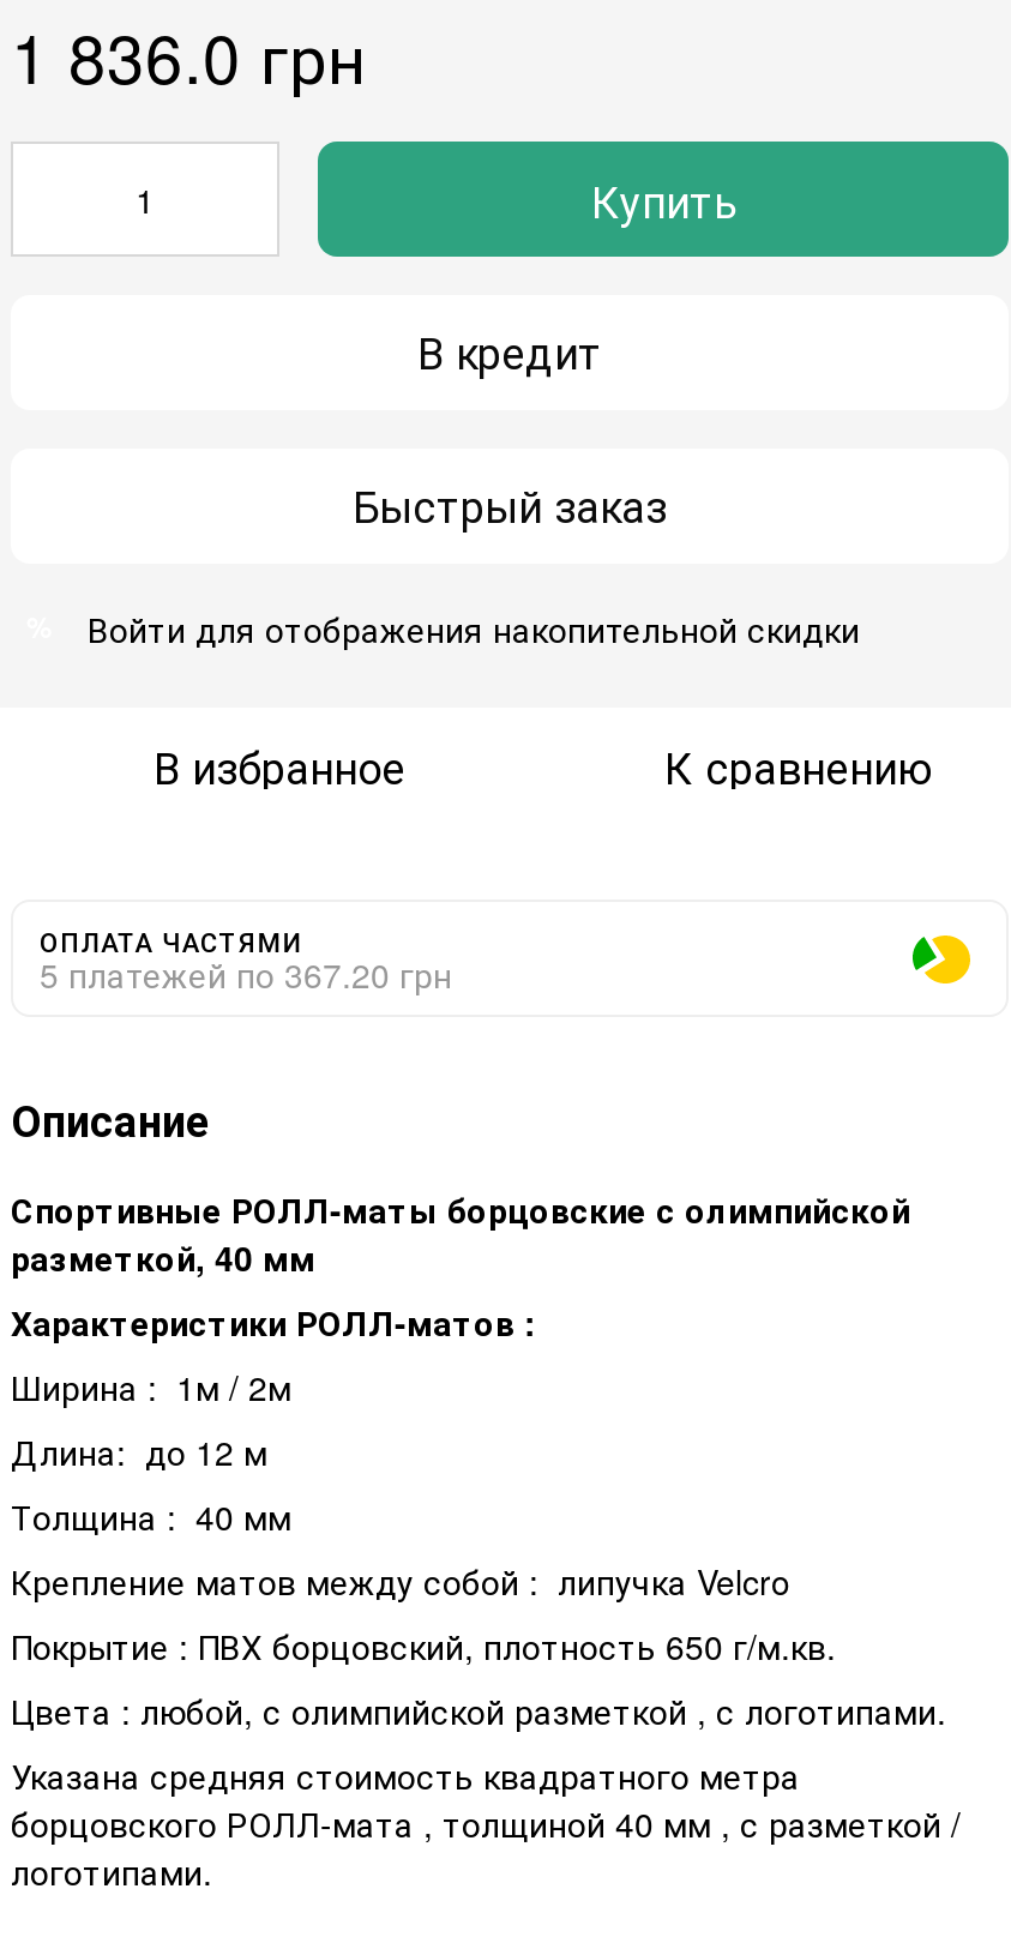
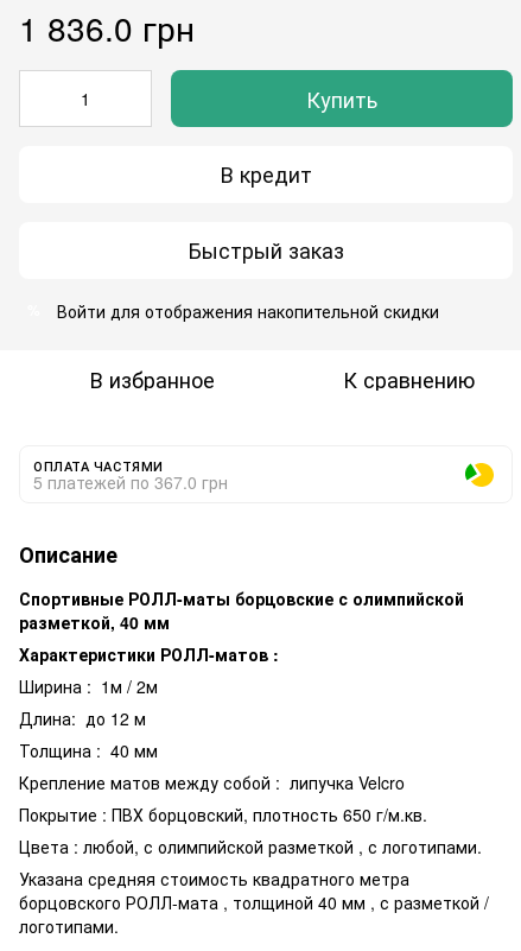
[40,949,452,997] 5 платежей по 367.20 грн -> [33,470,228,493] 5 платежей по 367.0 грн

